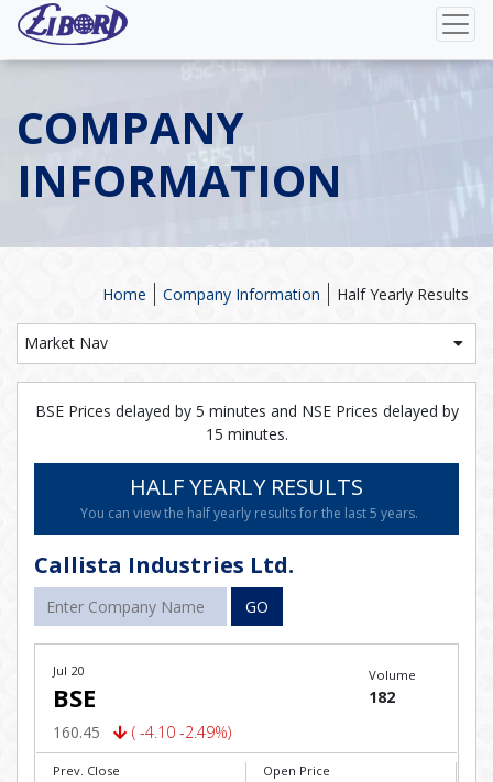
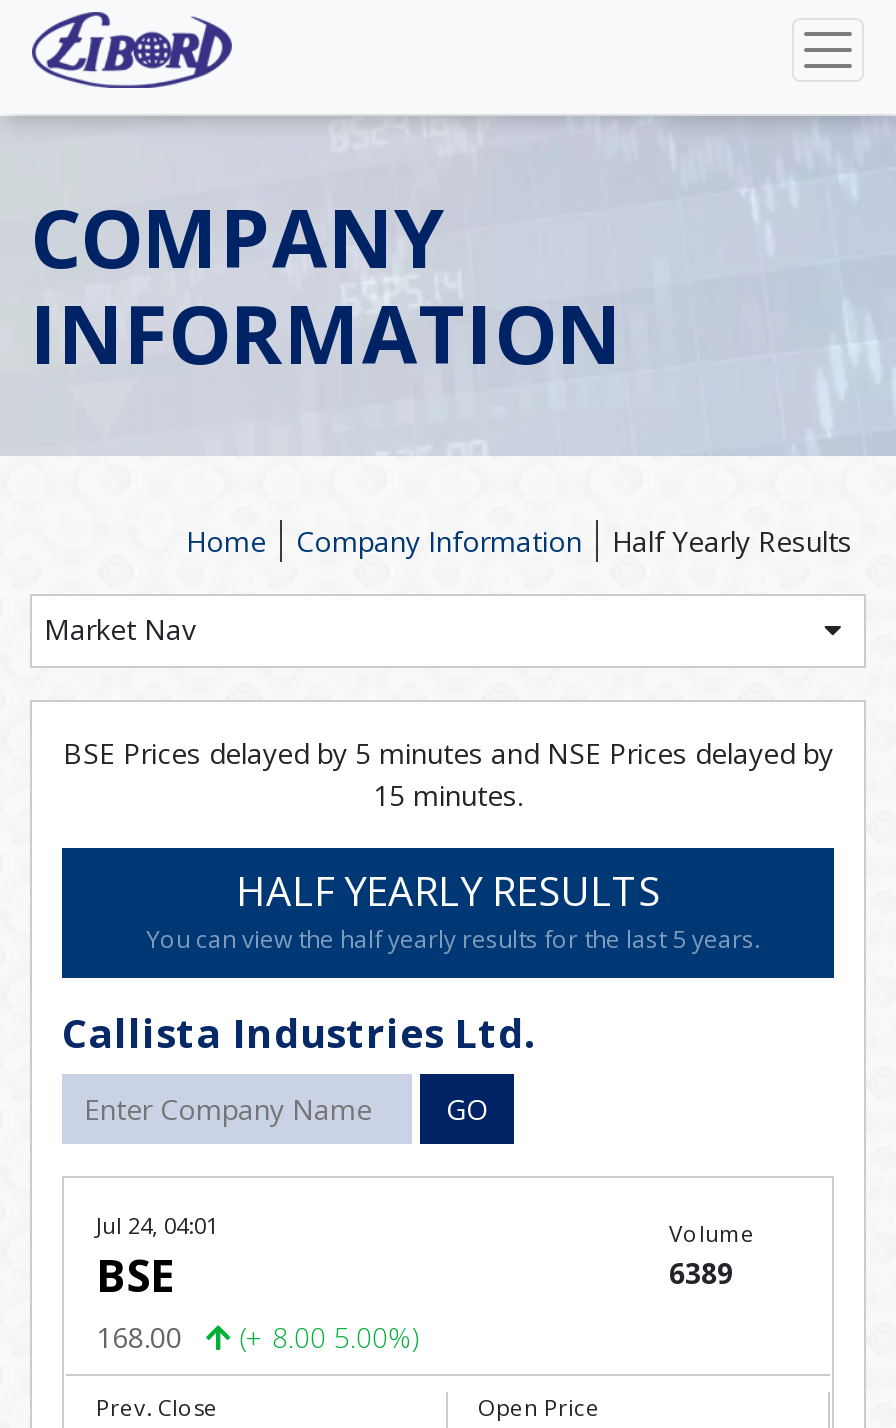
[53,662,84,679] Jul 20 -> [96,1210,218,1240] Jul 24, 04:01
[368,686,395,707] 182 -> [669,1254,733,1292] 6389
[53,722,100,742] 160.45 -> [96,1318,182,1356] 168.00
[132,722,231,742] ( -4.10 -2.49%) -> [240,1318,418,1356] (+ 8.00 5.00%)

